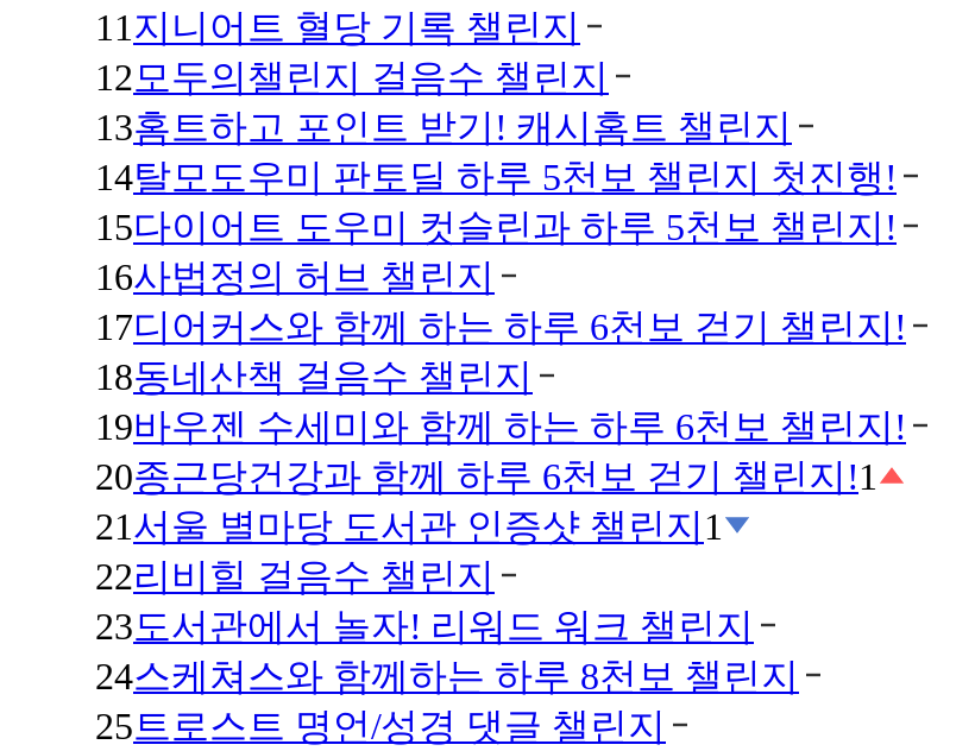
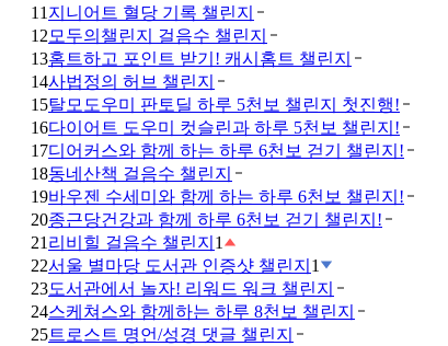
[95,157,897,297] 14탈모도우미 판토딜 하루 5천보 챌린지 첫진행! | 15다이어트 도우미 컷슬린과 하루 5천보 챌린지! | 16사법정의 허브 챌린지 -> [31,72,400,137] 14사법정의 허브 챌린지 | 15탈모도우미 판토딜 하루 5천보 챌린지 첫진행! | 16다이어트 도우미 컷슬린과 하루 5천보 챌린지!
[95,456,877,597] 20종근당건강과 함께 하루 6천보 걷기 챌린지! 1 | 21 서울 별마당 도서관 인증샷 챌린지 1 | 22리비힐 걸음수 챌린지 -> [31,210,382,275] 20종근당건강과 함께 하루 6천보 걷기 챌린지! | 21리비힐 걸음수 챌린지 1 | 22서울 별마당 도서관 인증샷 챌린지 1

